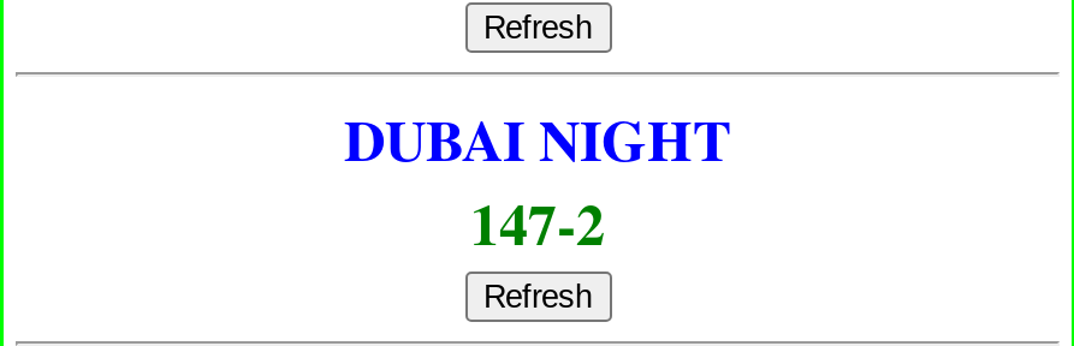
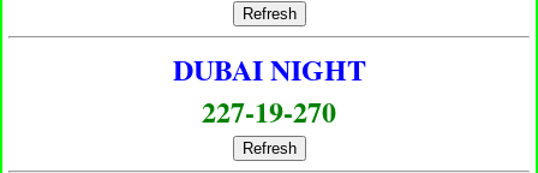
[470,180,605,264] 147-2 -> [202,90,336,132] 227-19-270

